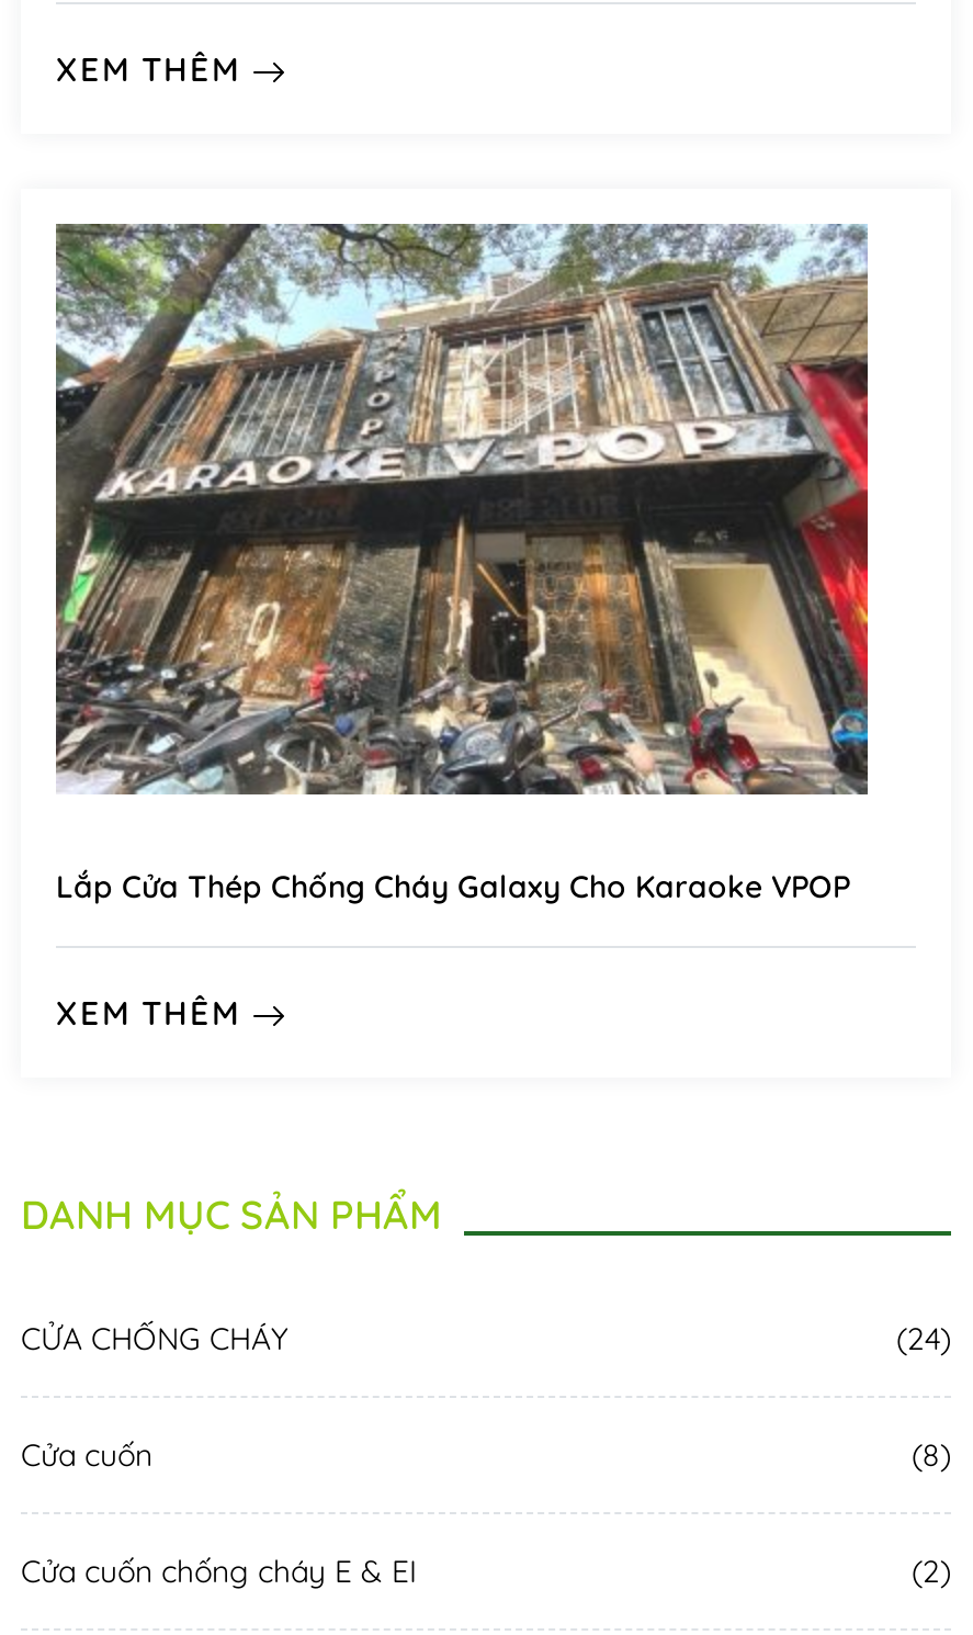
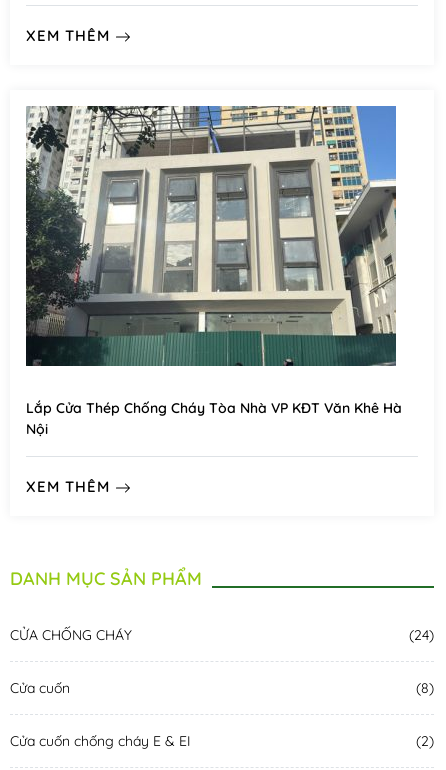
[54,222,870,906] [image] | Lắp Cửa Thép Chống Cháy Galaxy Cho Karaoke VPOP -> [26,105,402,438] [image] | Lắp Cửa Thép Chống Cháy Tòa Nhà VP KĐT Văn Khê Hà | Nội

